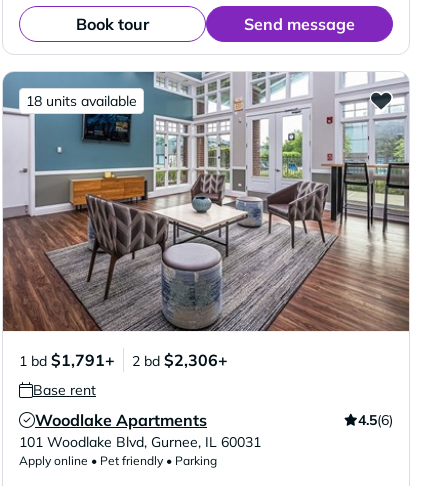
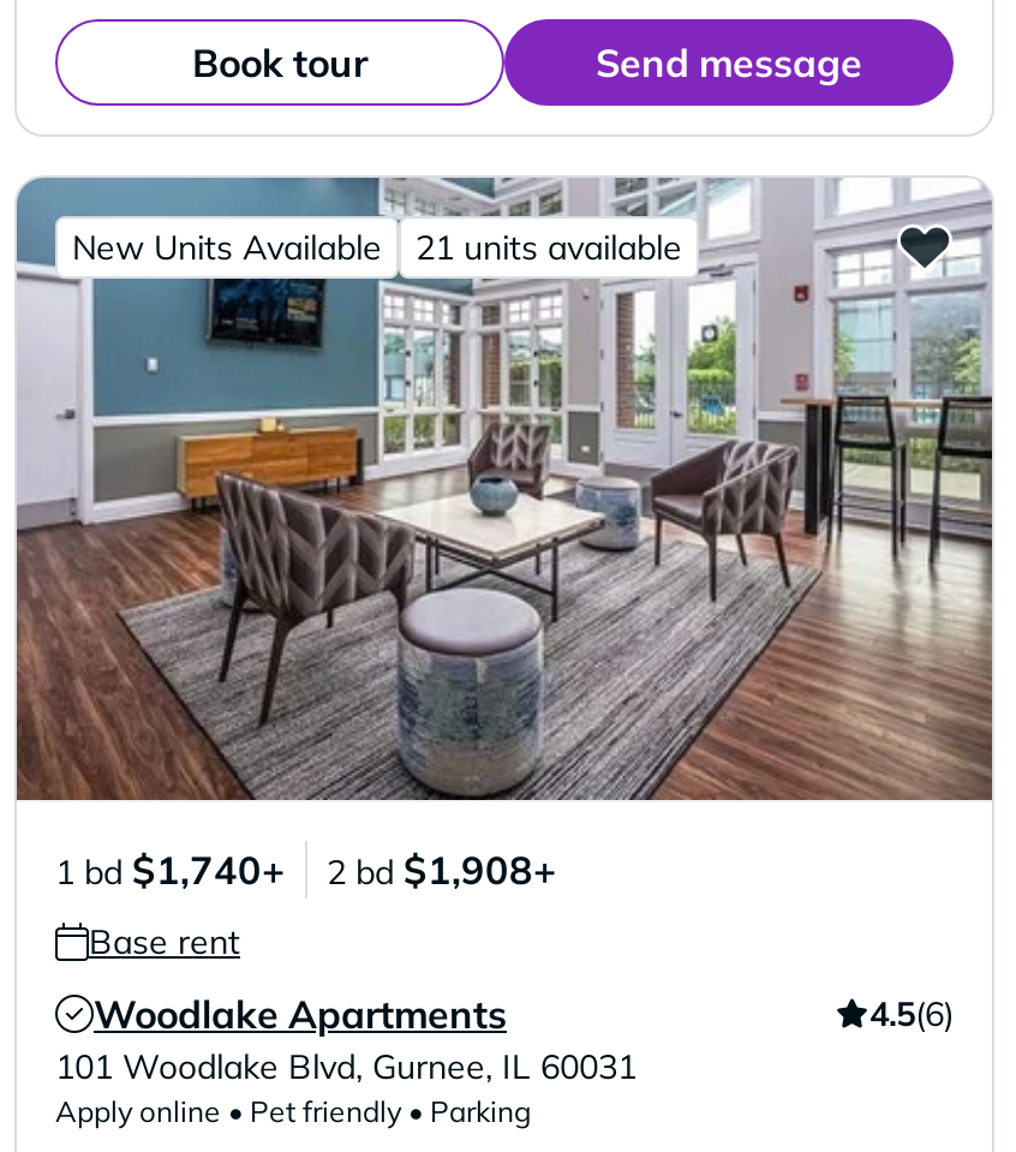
[26,92,137,110] 18 units available -> [72,226,682,269] New Units Available | 21 units available
[19,350,228,370] 1 bd $1,791+ | 2 bd $2,306+ -> [55,846,557,894] 1 bd $1,740+ | 2 bd $1,908+

